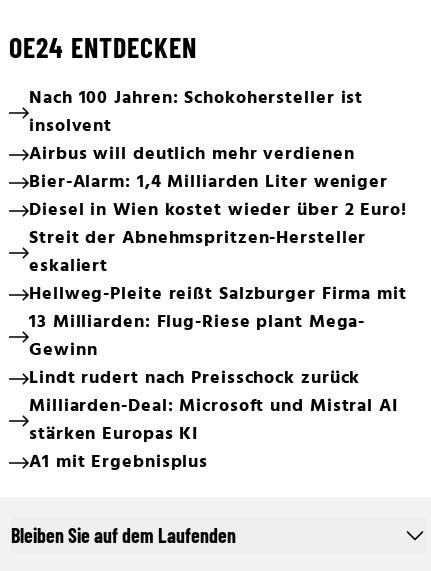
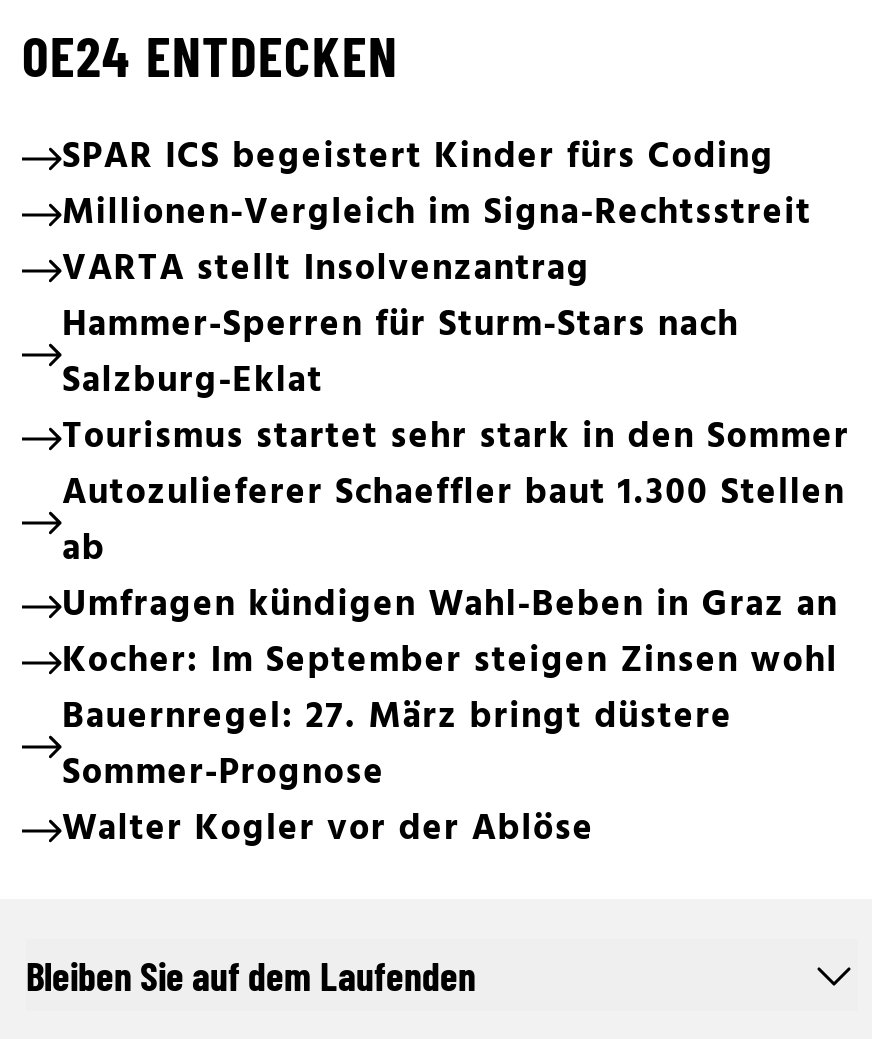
[29,84,407,477] Nach 100 Jahren: Schokohersteller ist | insolvent | Airbus will deutlich mehr verdienen | Bier-Alarm: 1,4 Milliarden Liter weniger | Diesel in Wien kostet wieder über 2 Euro! | Streit der Abnehmspritzen-Hersteller | eskaliert | Hellweg-Pleite reißt Salzburger Firma mit | 13 Milliarden: Flug-Riese plant Mega- | Gewinn | Lindt rudert nach Preisschock zurück | Milliarden-Deal: Microsoft und Mistral AI | stärken Europas KI | A1 mit Ergebnisplus -> [62,129,850,859] SPAR ICS begeistert Kinder fürs Coding | Millionen-Vergleich im Signa-Rechtsstreit | VARTA stellt Insolvenzantrag | Hammer-Sperren für Sturm-Stars nach | Salzburg-Eklat | Tourismus startet sehr stark in den Sommer | Autozulieferer Schaeffler baut 1.300 Stellen | ab | Umfragen kündigen Wahl-Beben in Graz an | Kocher: Im September steigen Zinsen wohl | Bauernregel: 27. März bringt düstere | Sommer-Prognose | Walter Kogler vor der Ablöse

